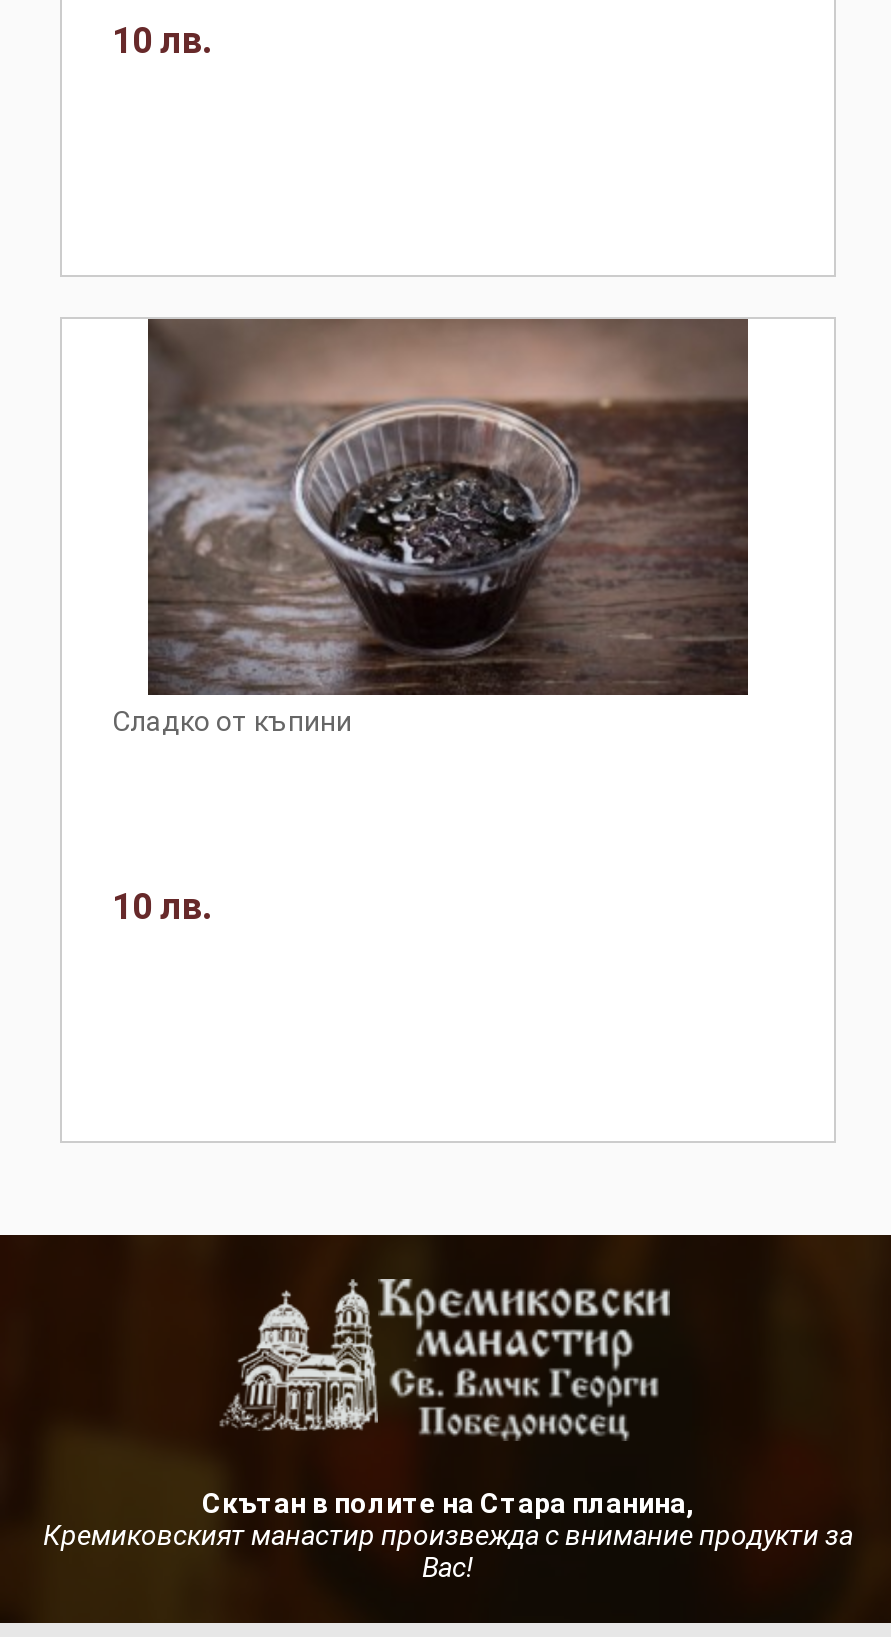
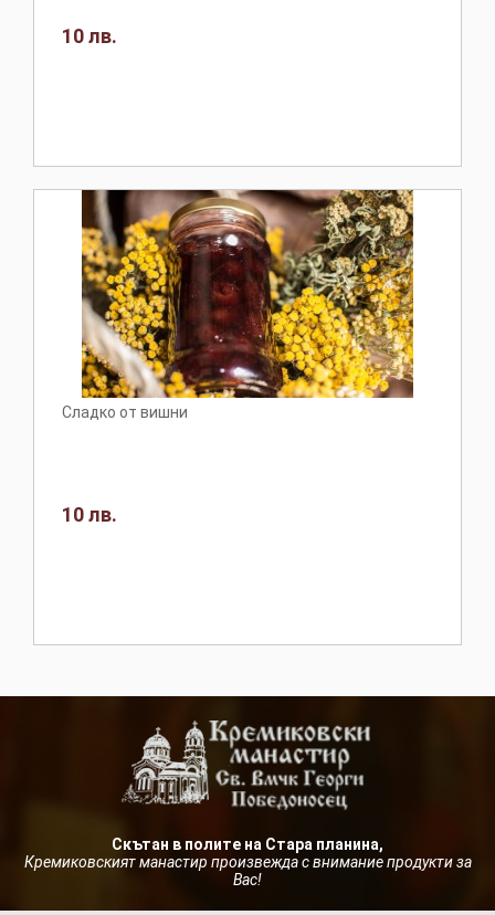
[112,317,750,738] [image] | Сладко от къпини -> [62,189,414,421] [image] | Сладко от вишни

